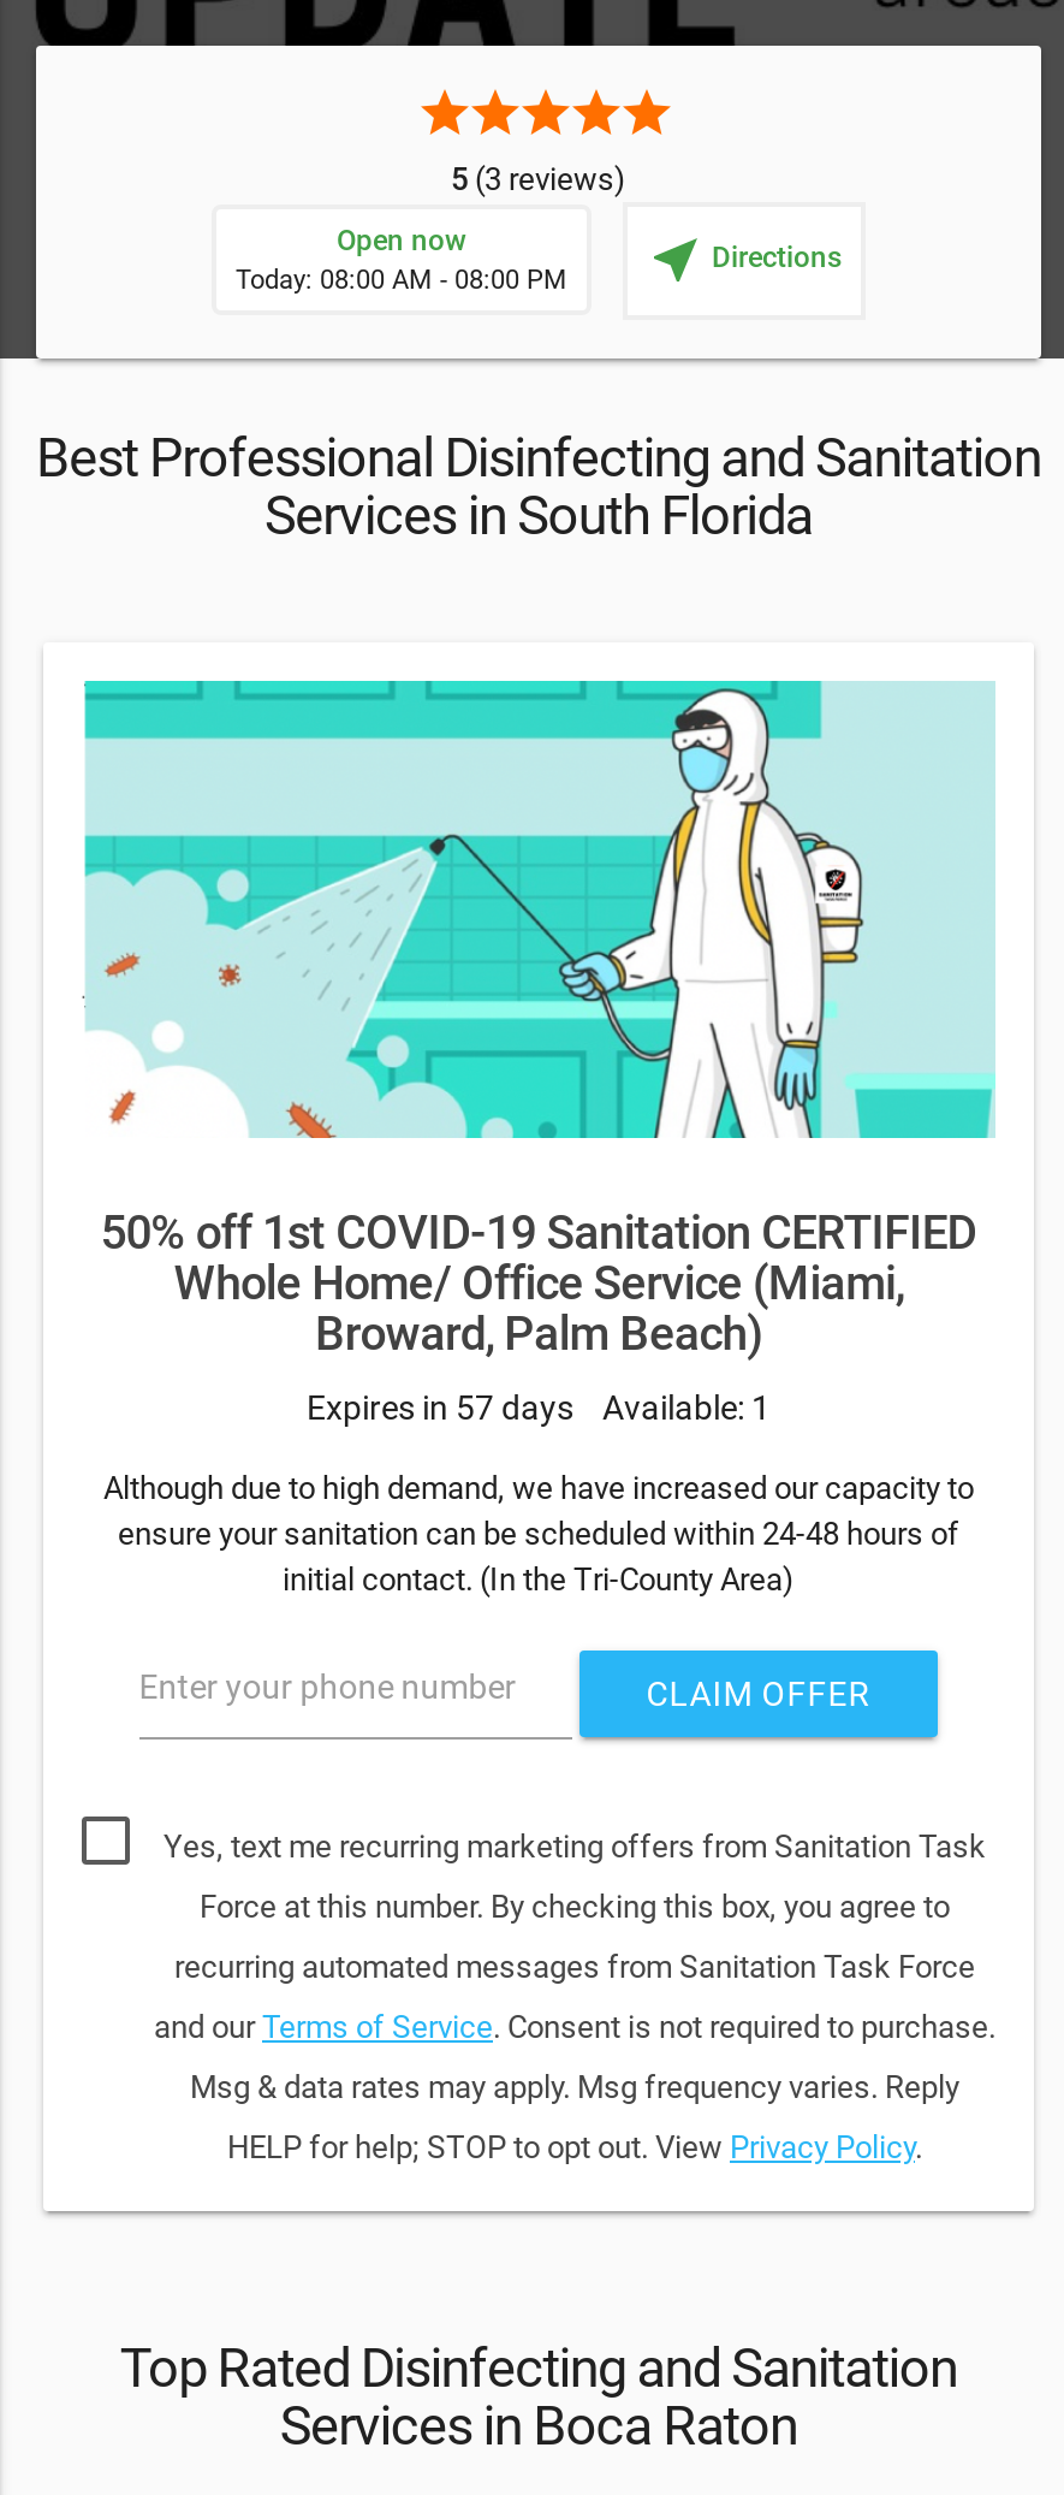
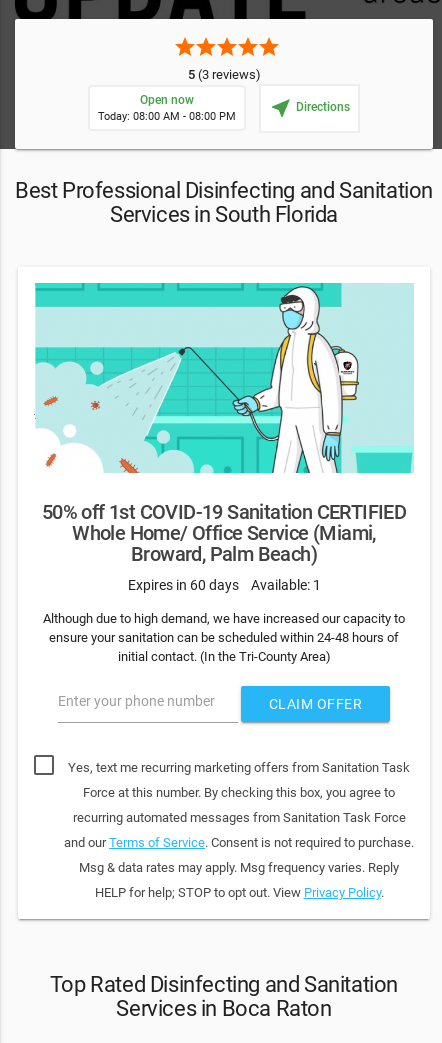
[307,1388,573,1427] Expires in 57 days -> [127,577,238,593] Expires in 60 days

